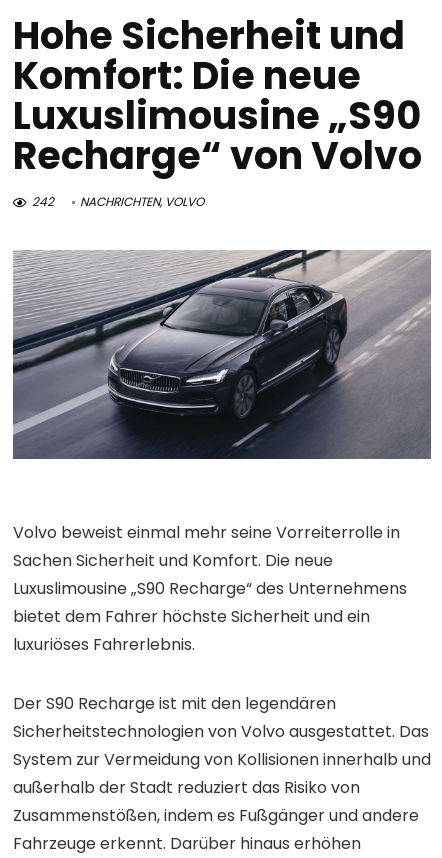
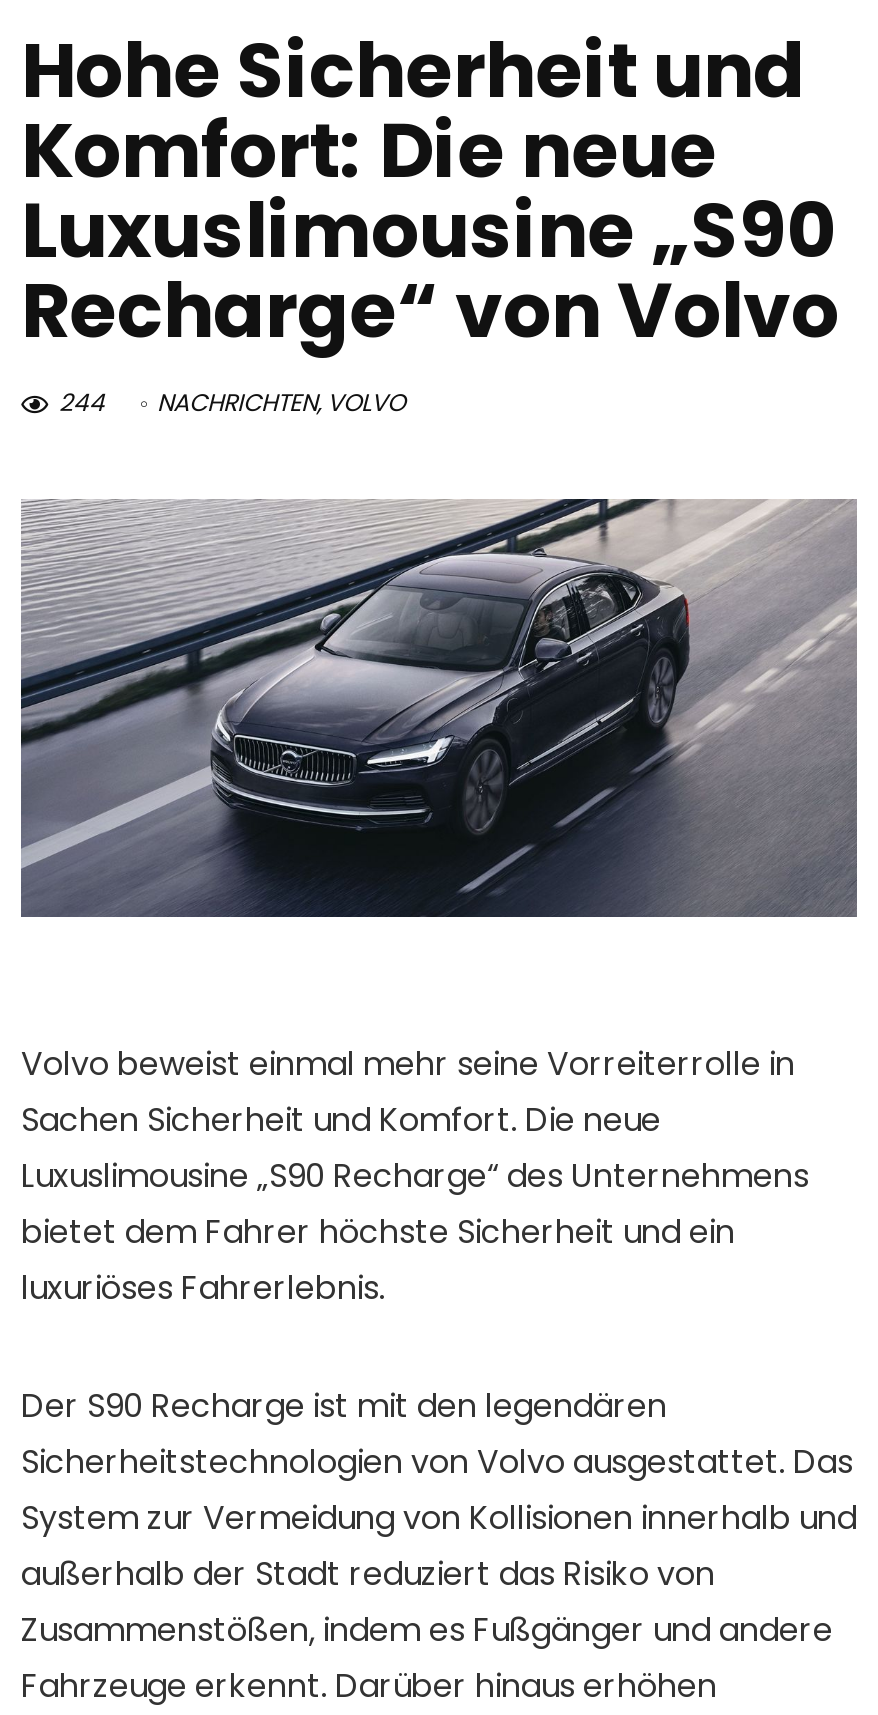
[32,193,204,210] 242 NACHRICHTEN, VOLVO -> [59,385,405,419] 244 NACHRICHTEN, VOLVO

